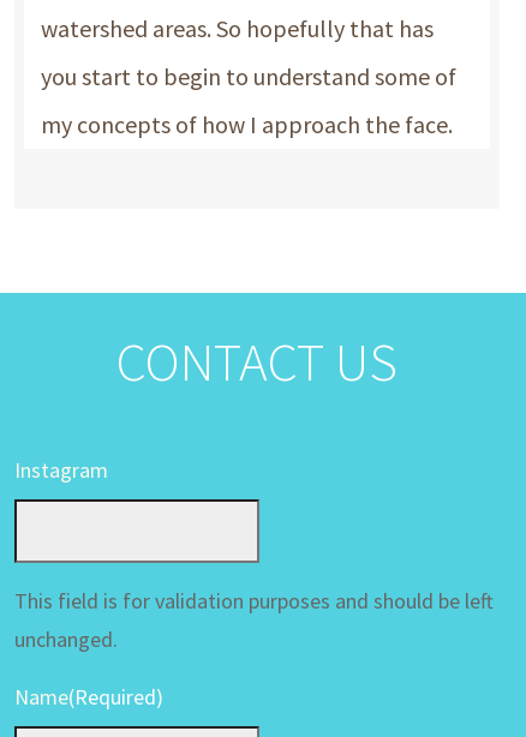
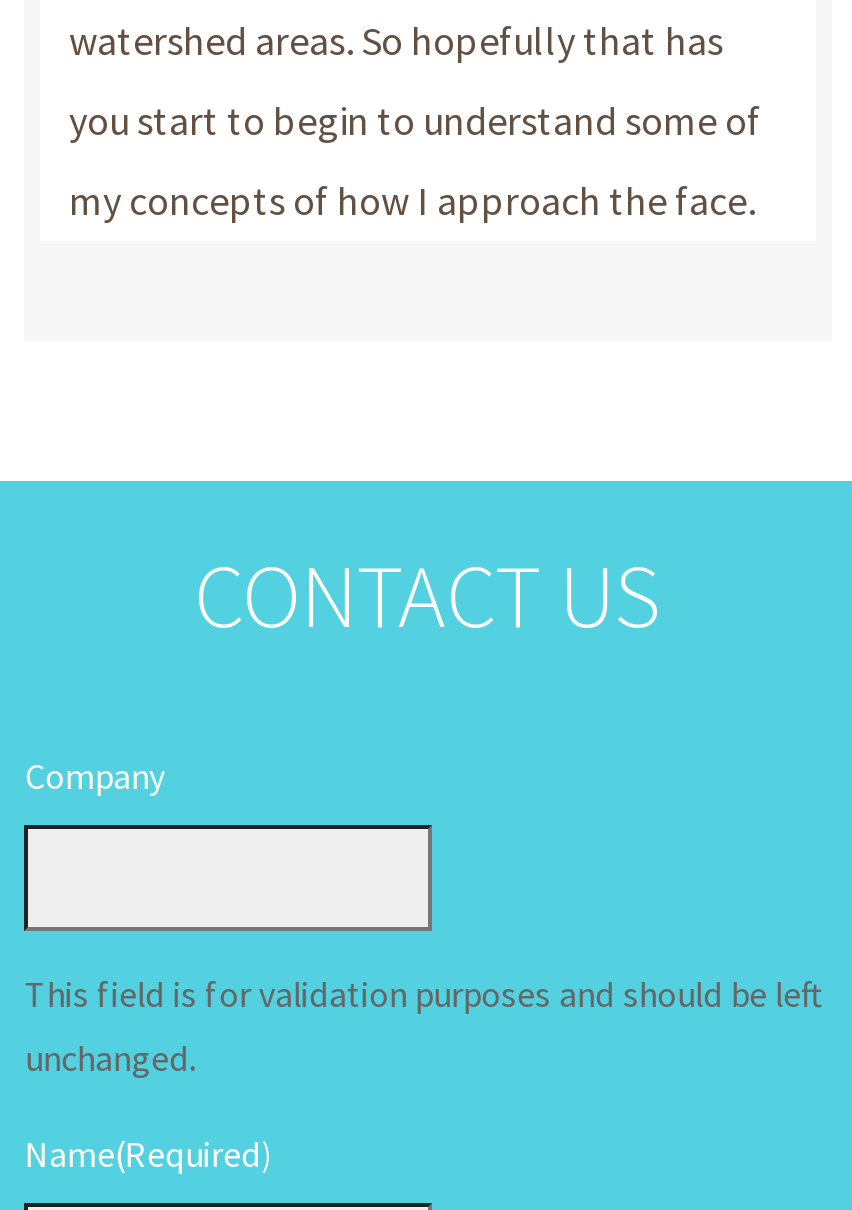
[15,456,109,483] Instagram -> [25,753,165,799] Company

